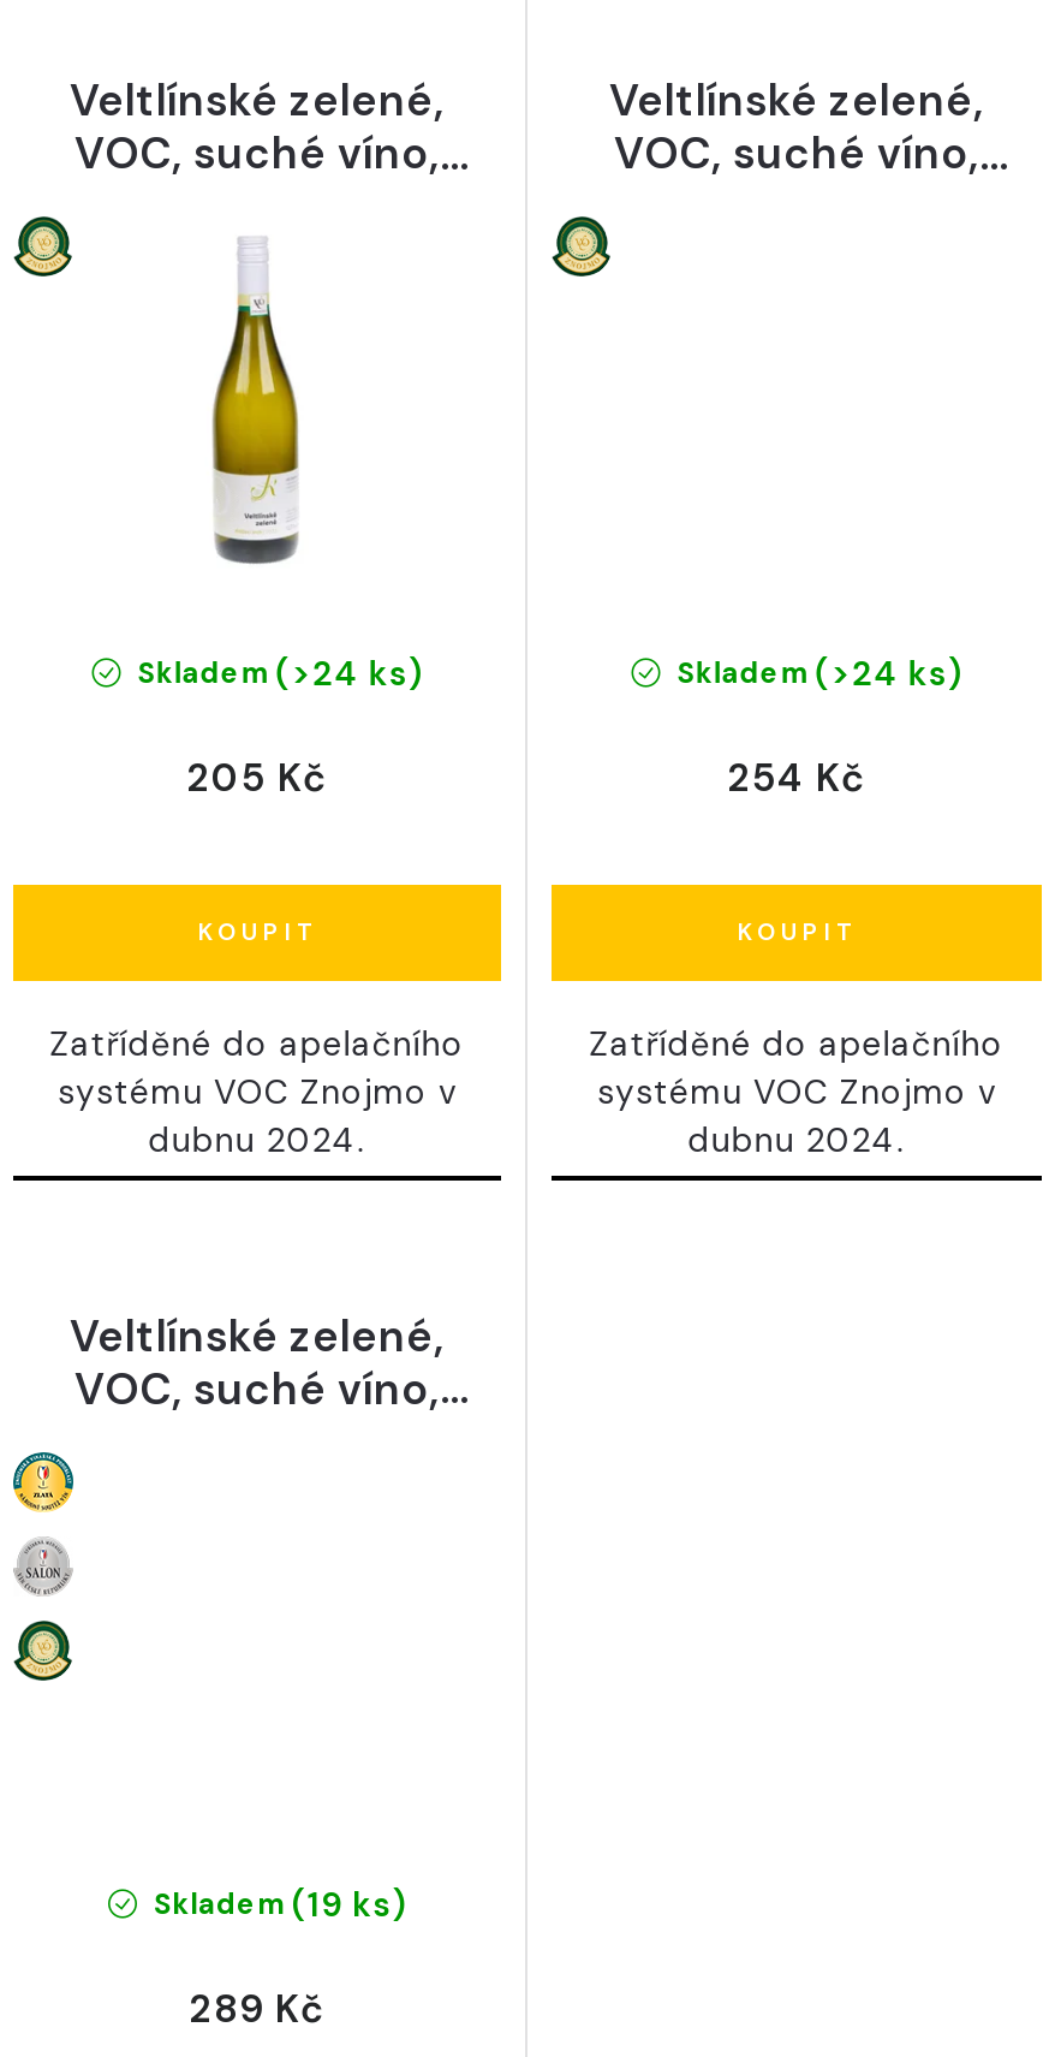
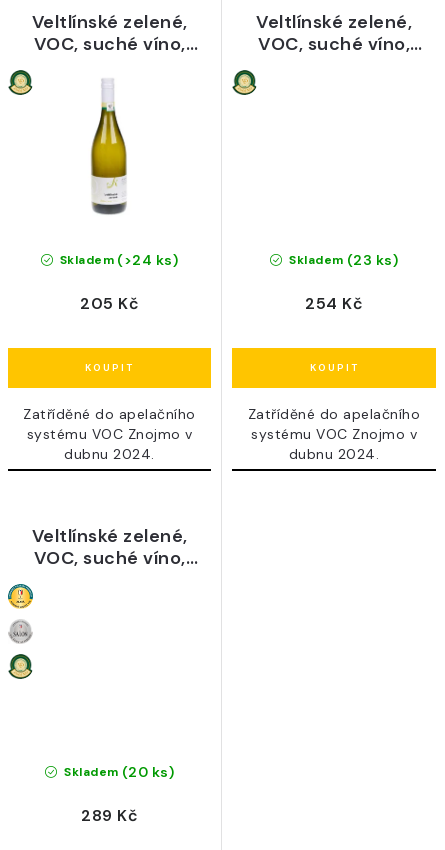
[669,651,962,694] Skladem (>24 ks) -> [285,251,398,269] Skladem (23 ks)
[145,1883,406,1927] Skladem (19 ks) -> [60,763,174,781] Skladem (20 ks)

